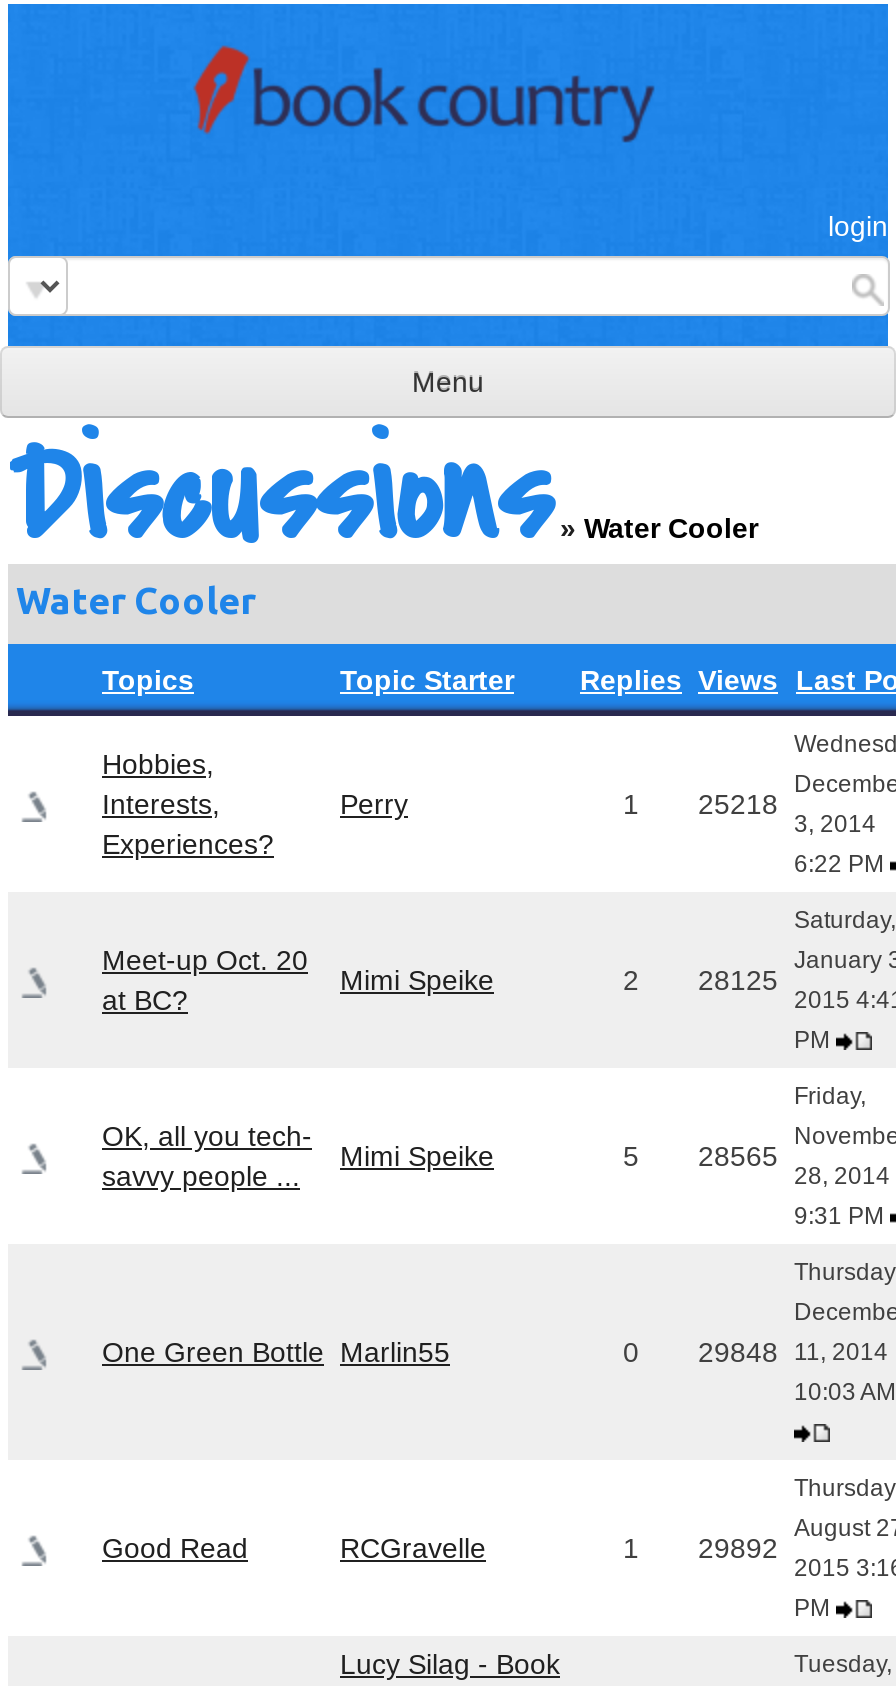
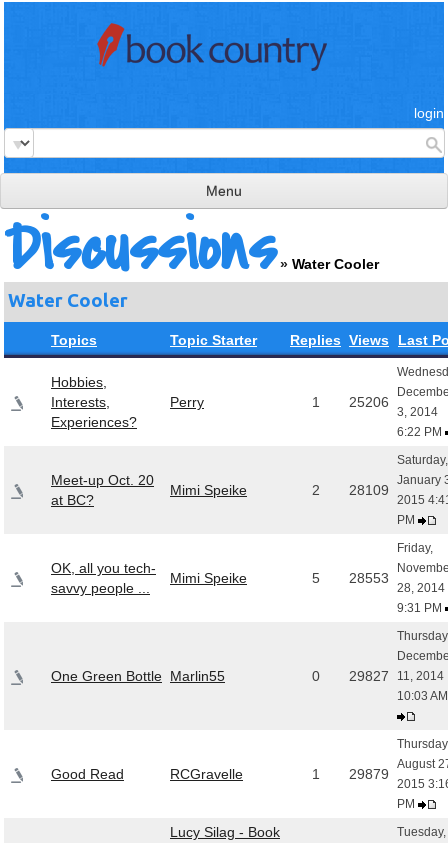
[623,788,778,820] 1 25218 -> [311,394,389,410] 1 25206
[623,964,778,996] 2 28125 -> [311,482,389,498] 2 28109
[623,1140,778,1172] 5 28565 -> [311,570,389,586] 5 28553
[623,1336,888,1368] 0 29848 11, 2014 -> [311,668,444,684] 0 29827 11, 2014
[623,1532,778,1564] 1 29892 -> [311,766,389,782] 1 29879

